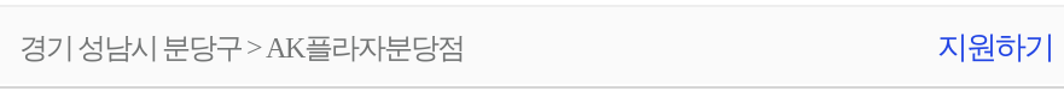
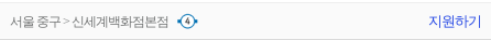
[19,31,464,65] 경기 성남시 분당구 > AK플라자분당점 -> [10,14,168,29] 서울 중구 > 신세계백화점본점

